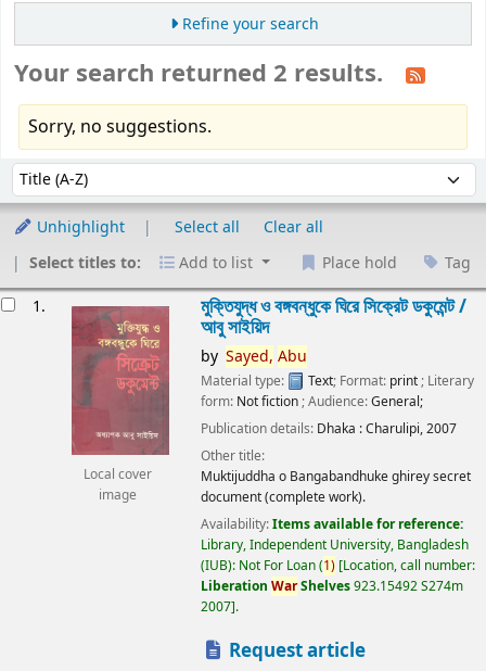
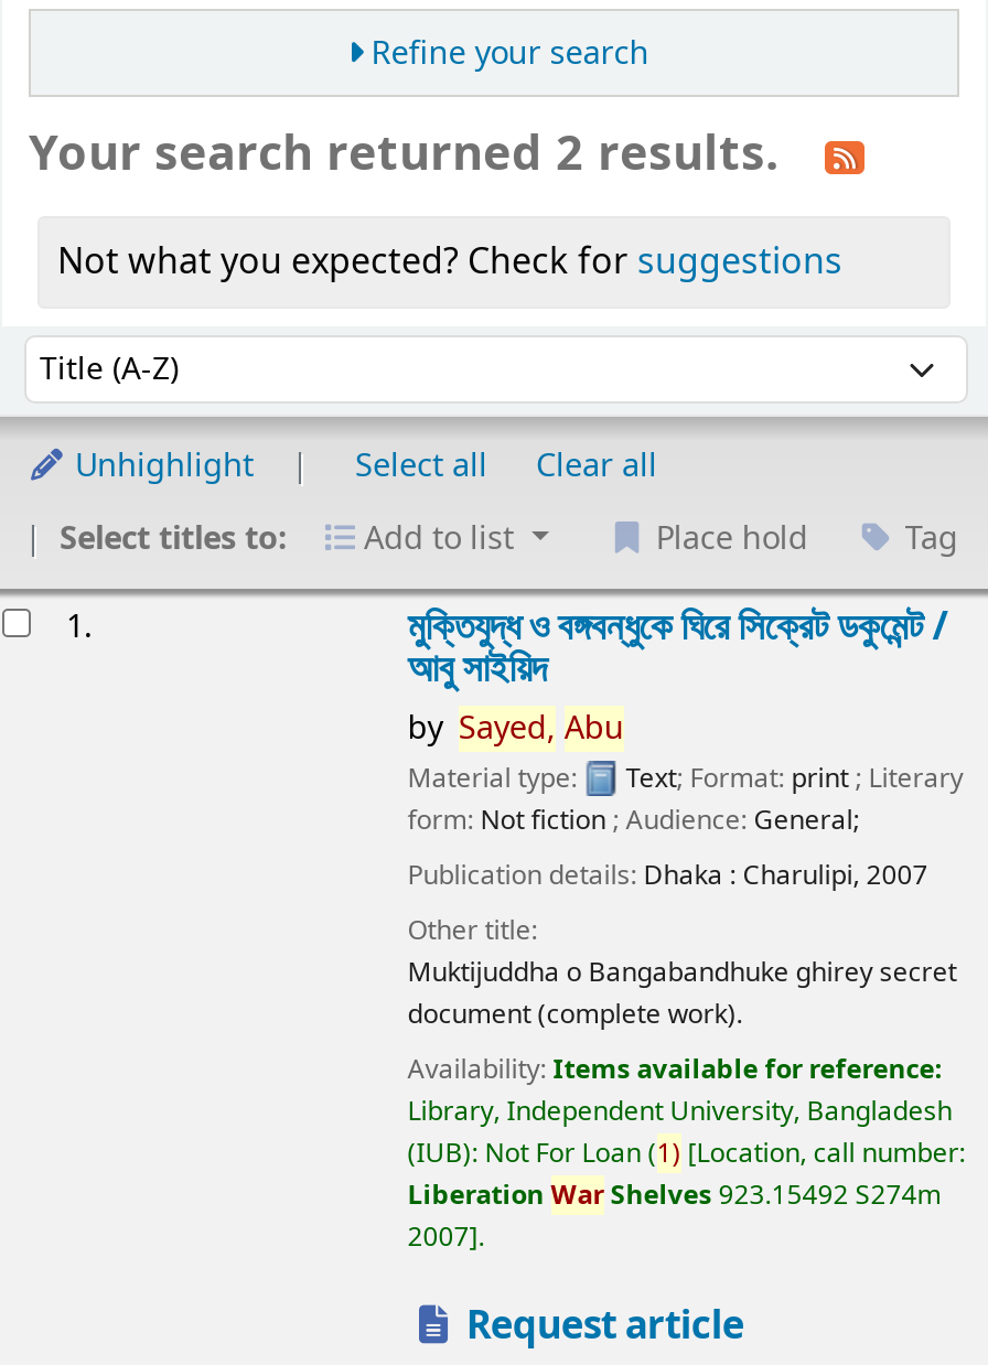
[28,114,212,140] Sorry, no suggestions. -> [57,236,842,289] Not what you expected? Check for suggestions
[71,305,170,505] [image] | Local cover | image -> none

